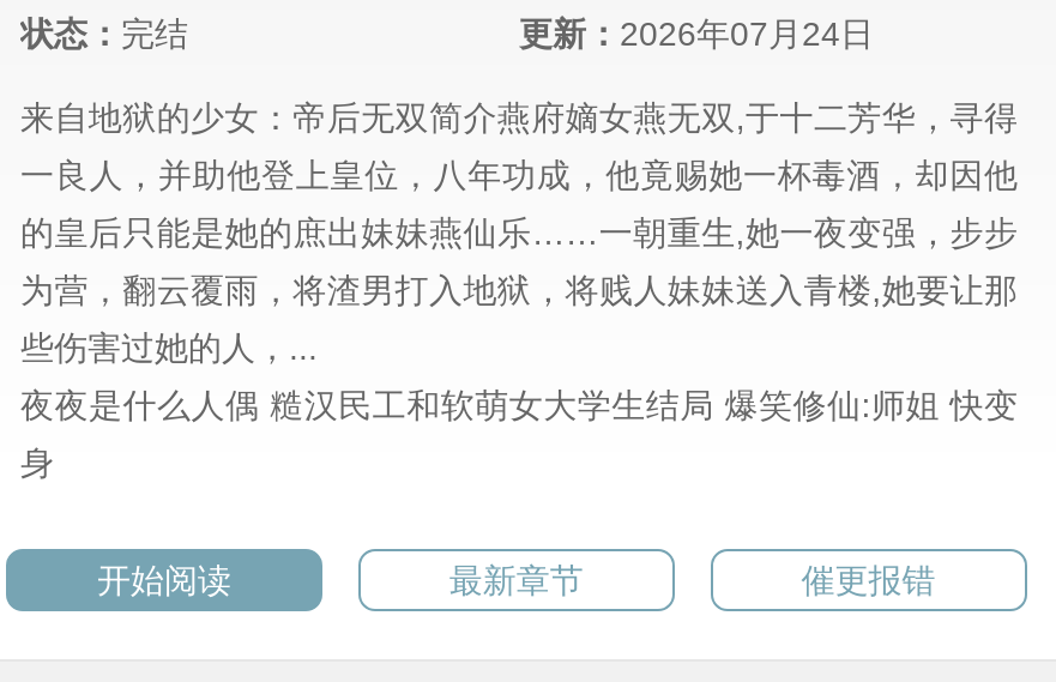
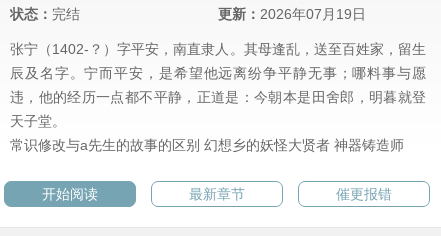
[20,16,1018,483] 更新：2026年07月24日 | 来自地狱的少女：帝后无双简介燕府嫡女燕无双,于十二芳华，寻得 | 一良人，并助他登上皇位，八年功成，他竟赐她一杯毒酒，却因他 | 的皇后只能是她的庶出妹妹燕仙乐……一朝重生,她一夜变强，步步 | 为营，翻云覆雨，将渣男打入地狱，将贱人妹妹送入青楼,她要让那 | 些伤害过她的人，... | 夜夜是什么人偶 糙汉民工和软萌女大学生结局 爆笑修仙:师姐 快变 | 身 -> [10,6,426,153] 更新：2026年07月19日 | 张宁（1402-？）字平安，南直隶人。其母逢乱，送至百姓家，留生 | 辰及名字。宁而平安，是希望他远离纷争平静无事；哪料事与愿 | 违，他的经历一点都不平静，正道是：今朝本是田舍郎，明暮就登 | 天子堂。 | 常识修改与a先生的故事的区别 幻想乡的妖怪大贤者 神器铸造师

